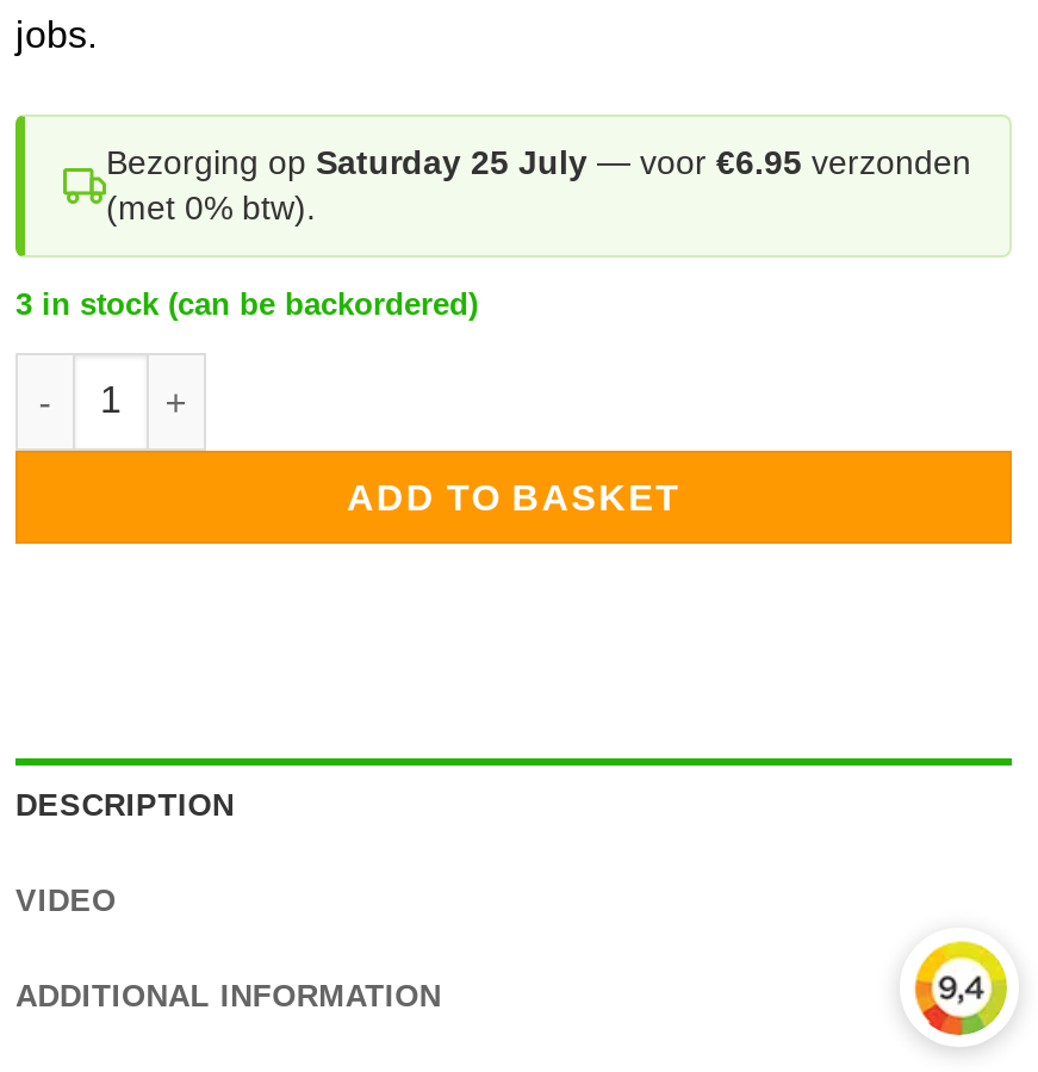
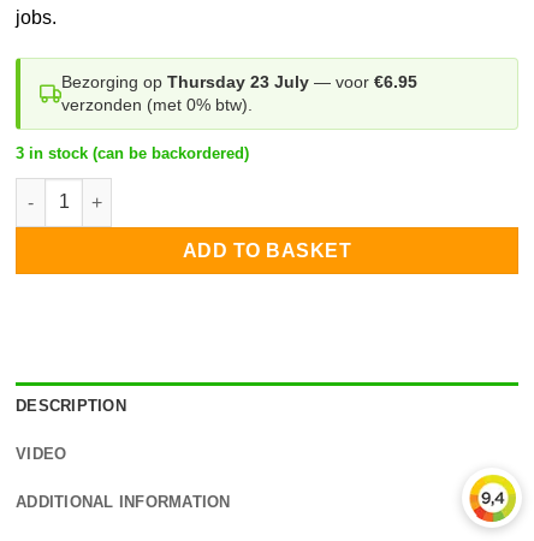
[106,142,971,226] Bezorging op Saturday 25 July — voor €6.95 verzonden | (met 0% btw). -> [61,72,417,114] Bezorging op Thursday 23 July — voor €6.95 | verzonden (met 0% btw).

